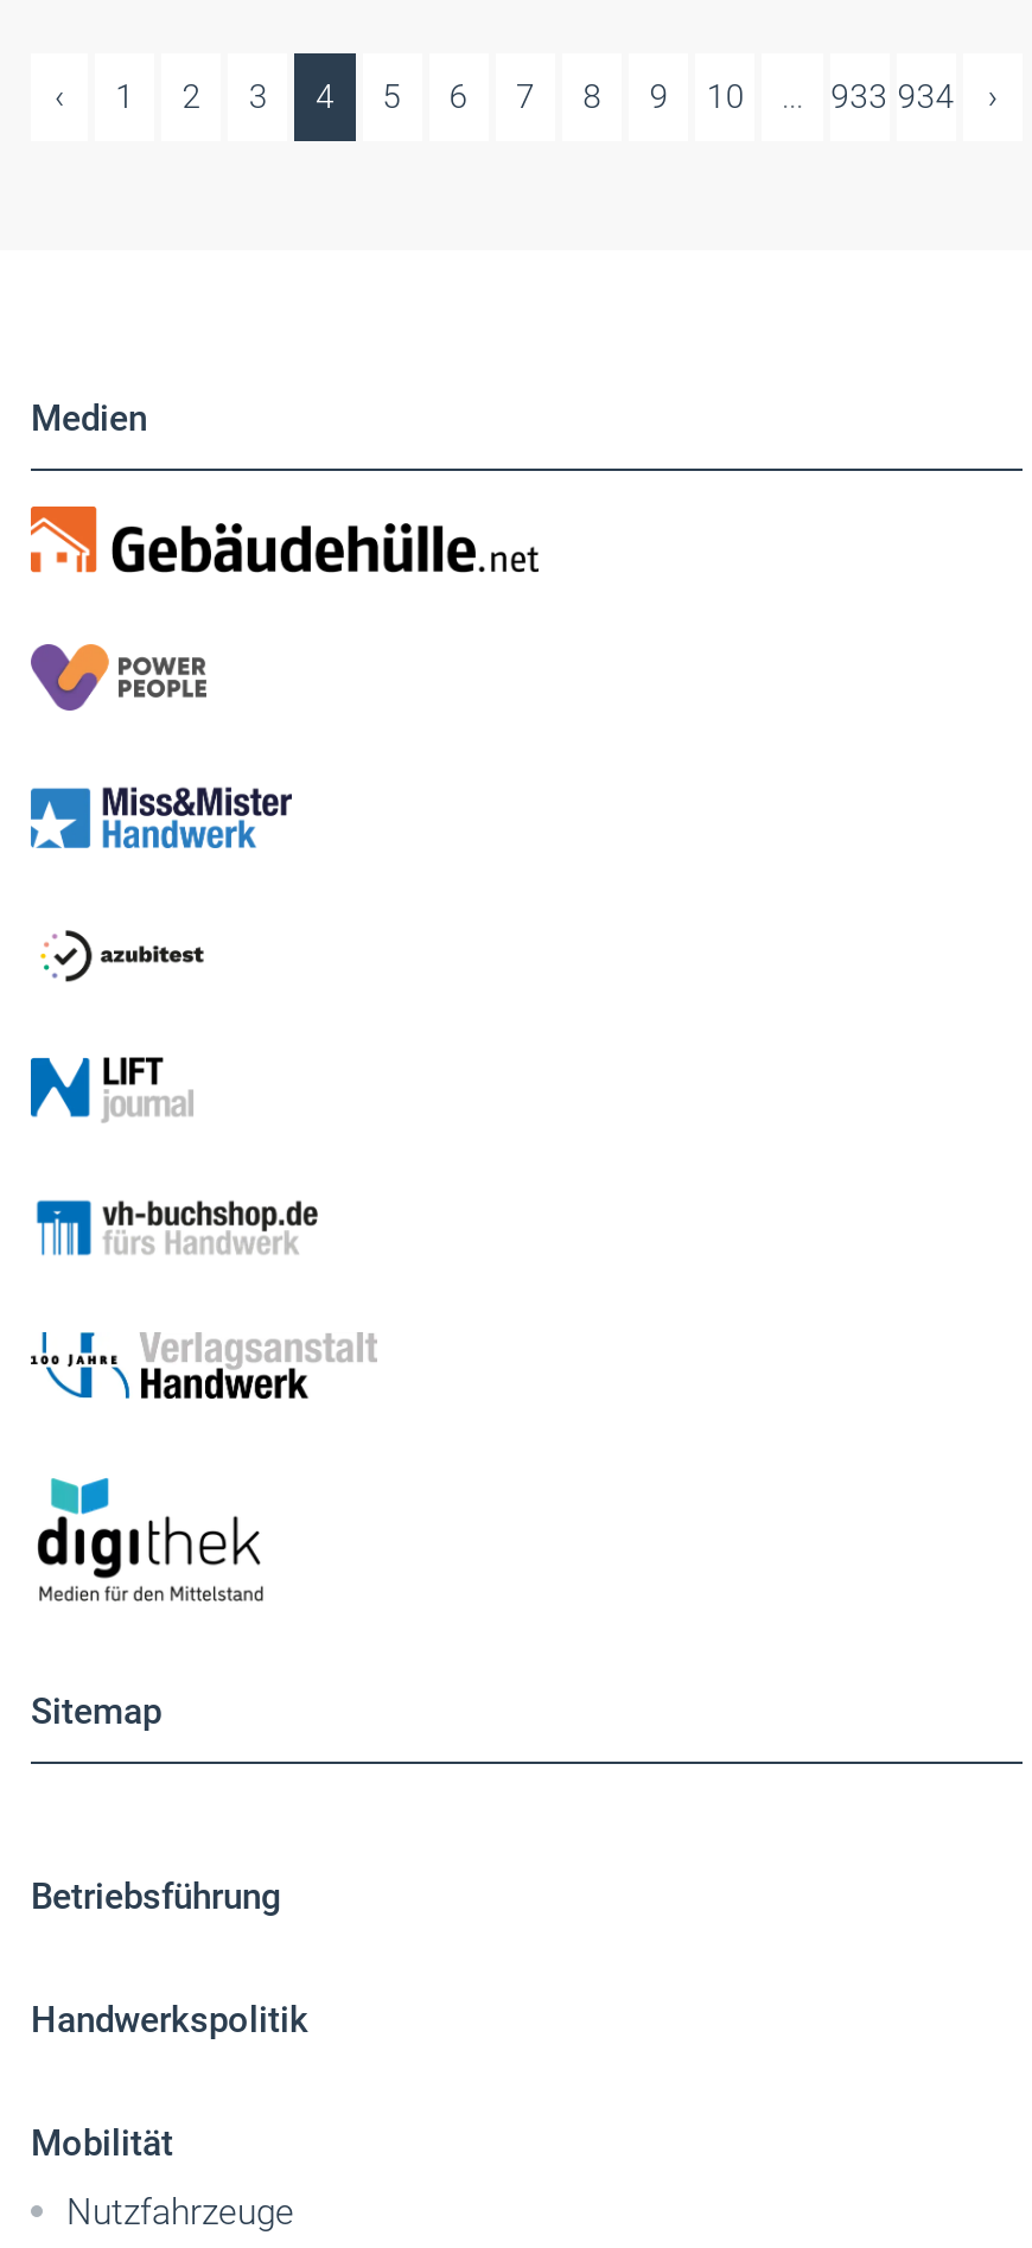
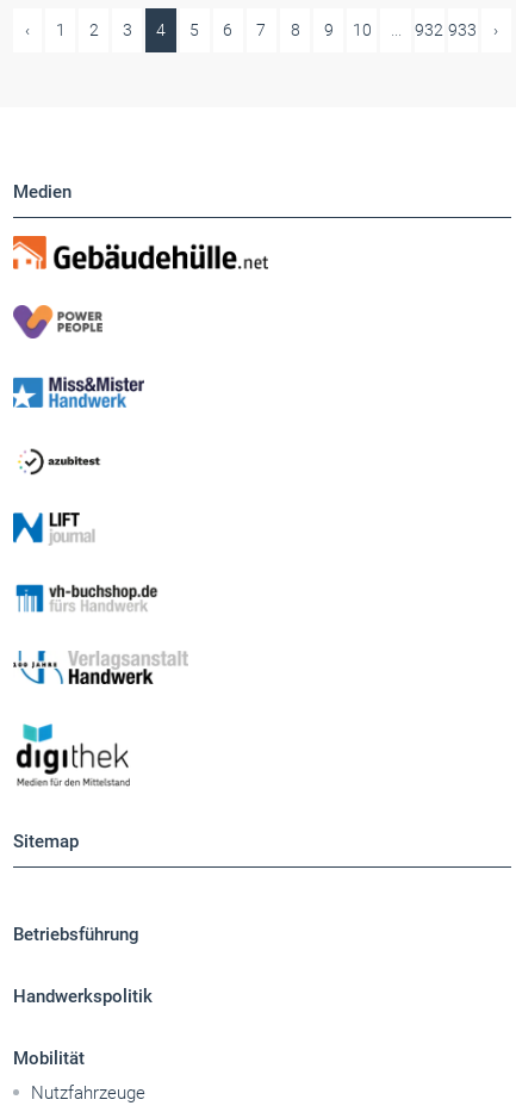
[831,78,954,116] 933 934 -> [415,21,477,40] 932 933

